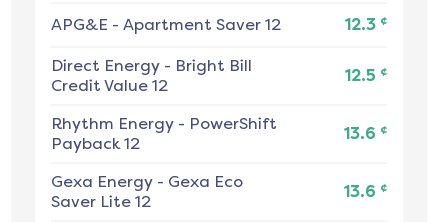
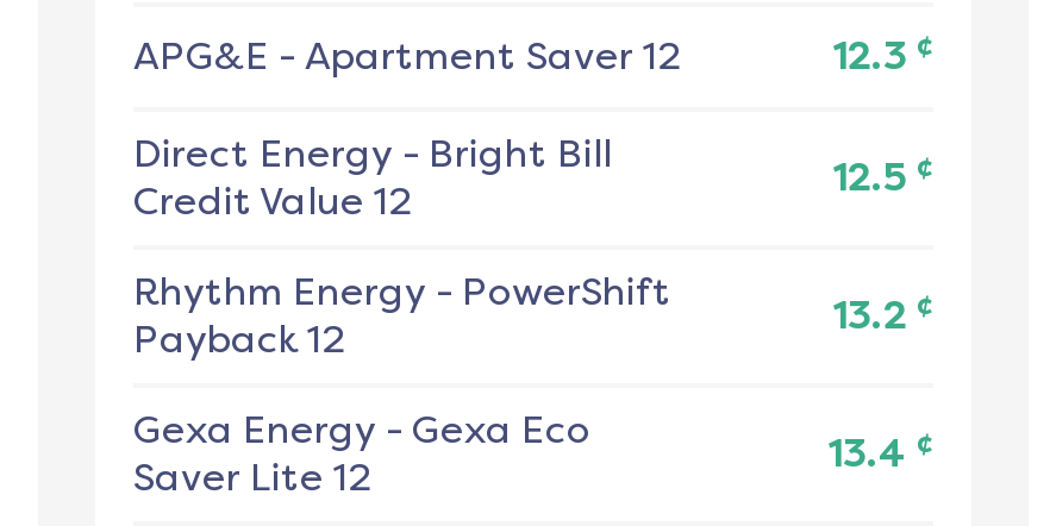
[344,122,387,143] 13.6 ¢ -> [833,289,933,339] 13.2 ¢
[344,180,387,201] 13.6 ¢ -> [829,427,933,477] 13.4 ¢

